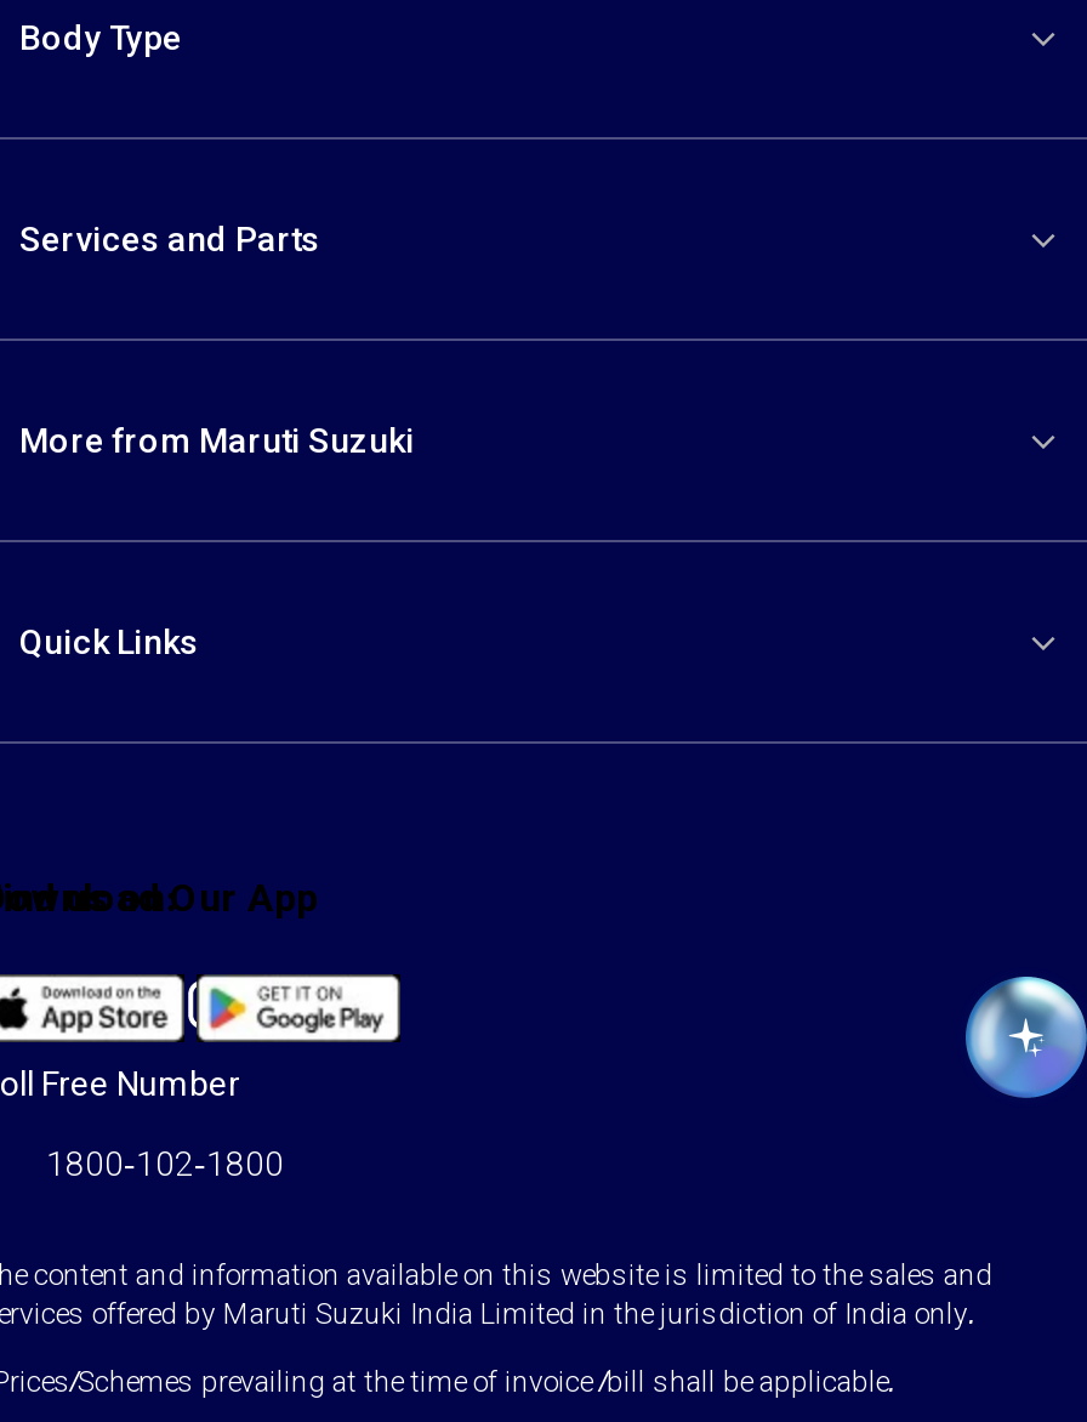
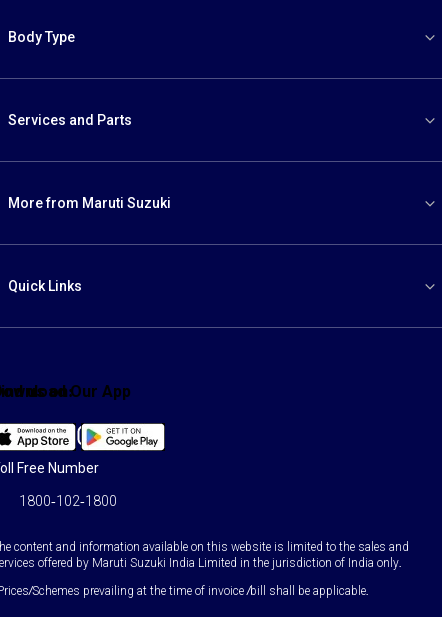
[963,974,1080,1100] [image] -> none

